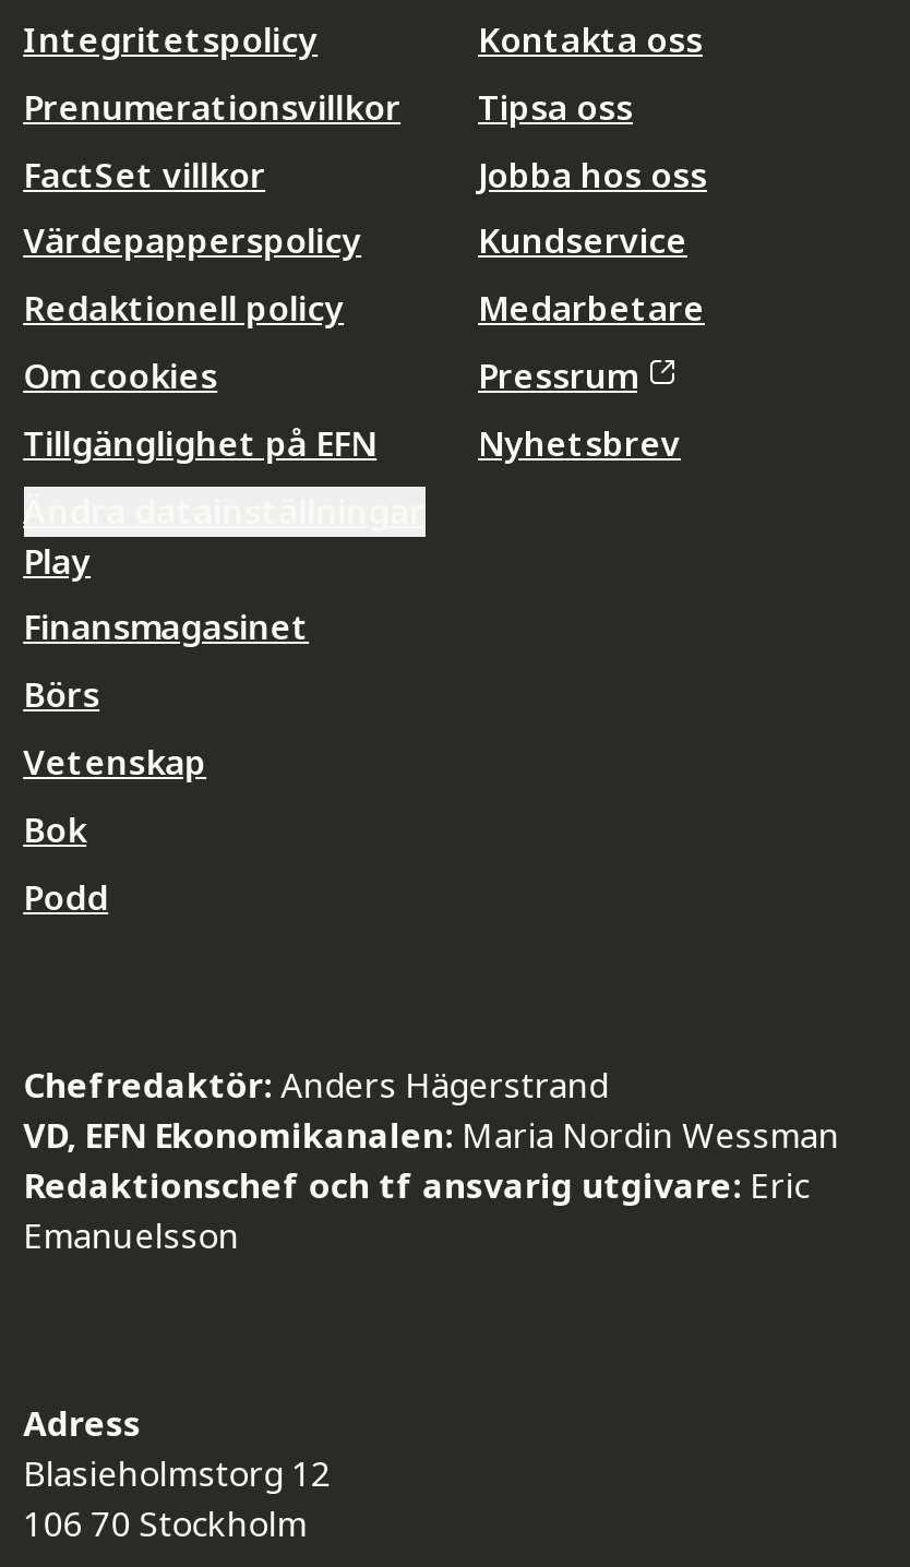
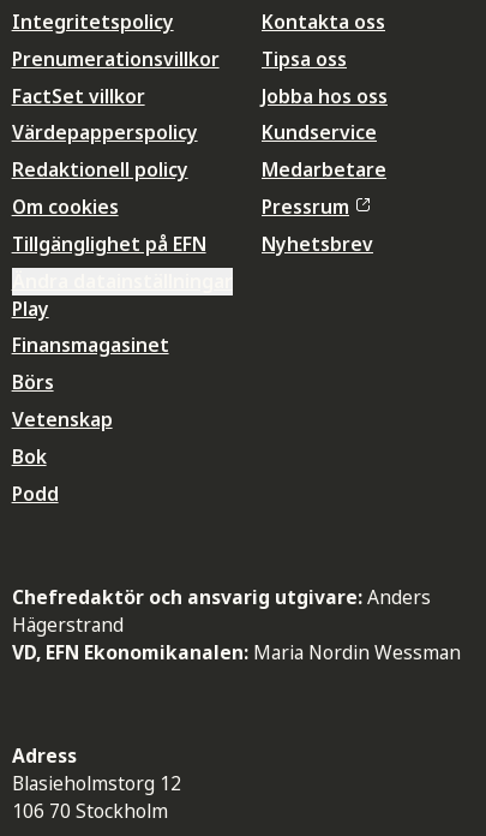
[23,1060,608,1108] Chefredaktör: Anders Hägerstrand -> [12,584,430,638] Chefredaktör och ansvarig utgivare: Anders | Hägerstrand
moved [23,1111,839,1159] -> [12,639,460,665]: VD, EFN Ekonomikanalen: Maria Nordin Wessman
[23,1161,809,1259] Redaktionschef och tf ansvarig utgivare: Eric | Emanuelsson -> none

